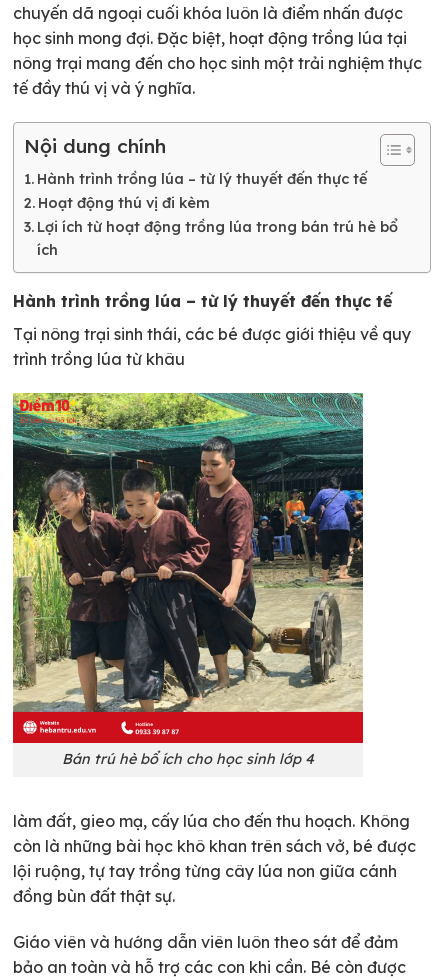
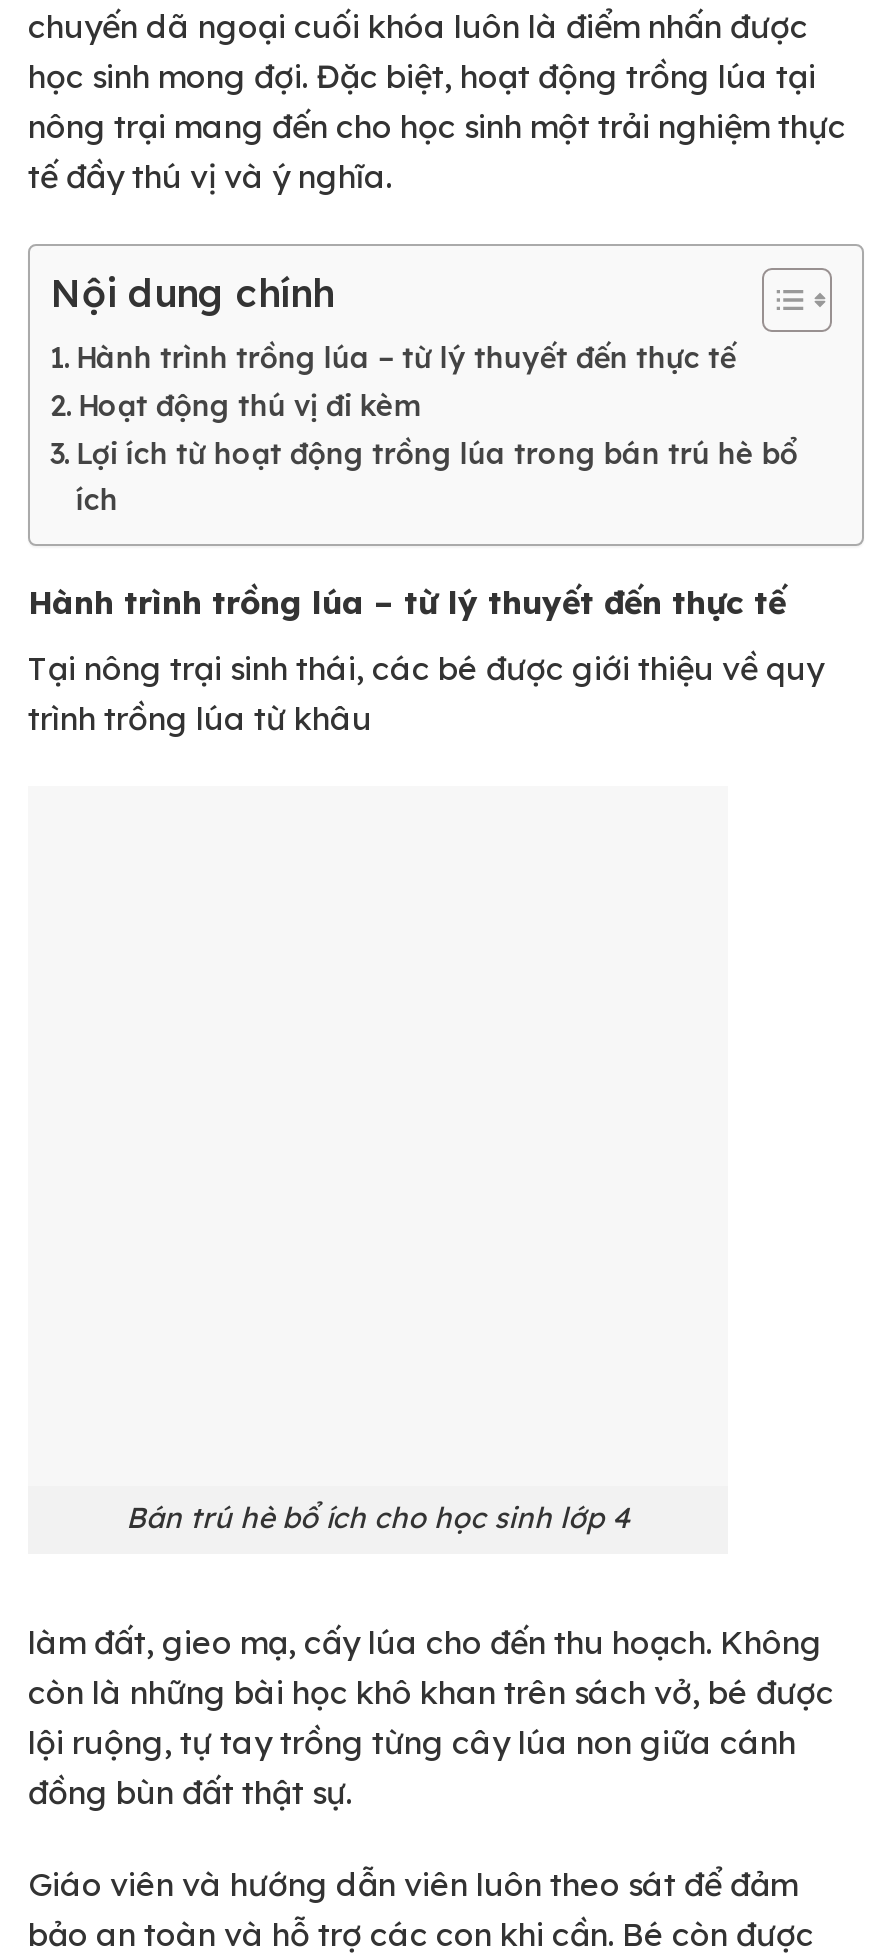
[12,392,364,744] [image] -> none

